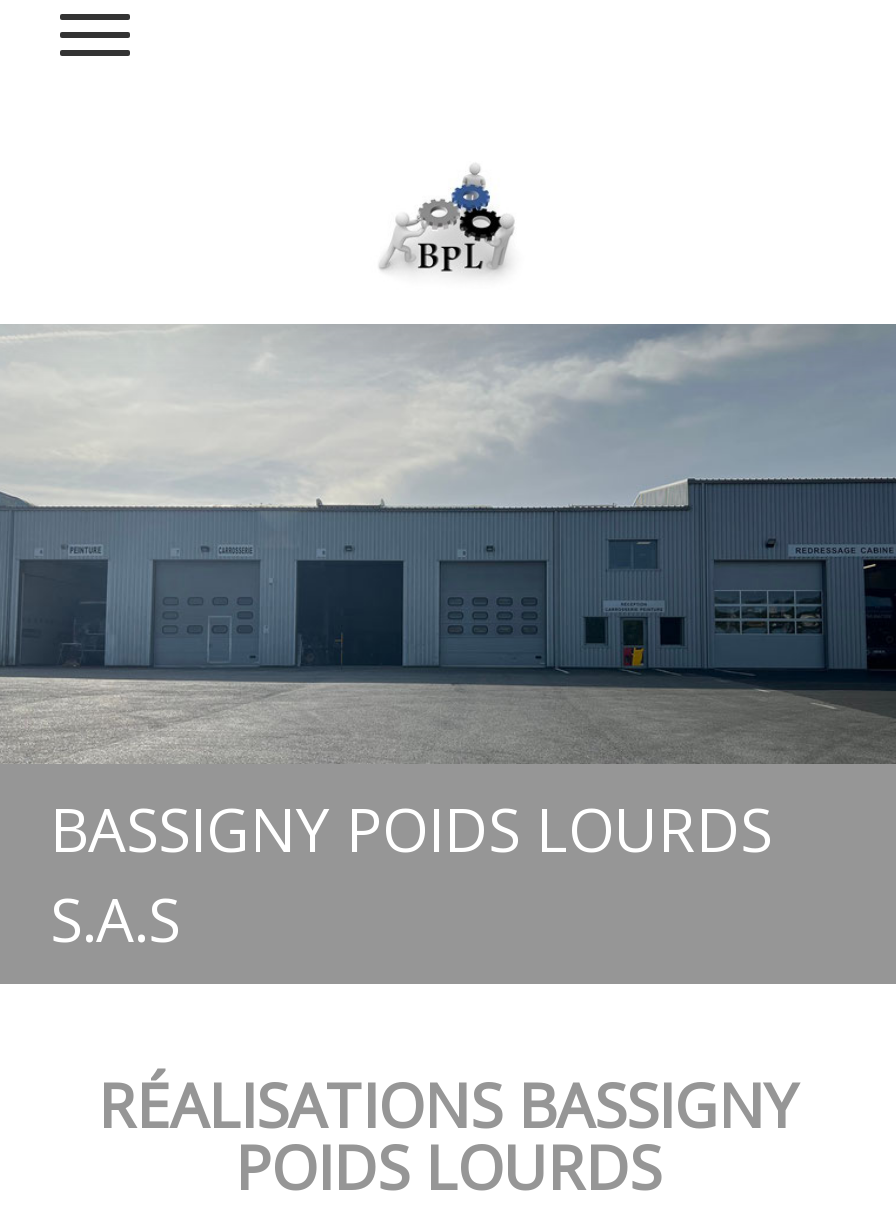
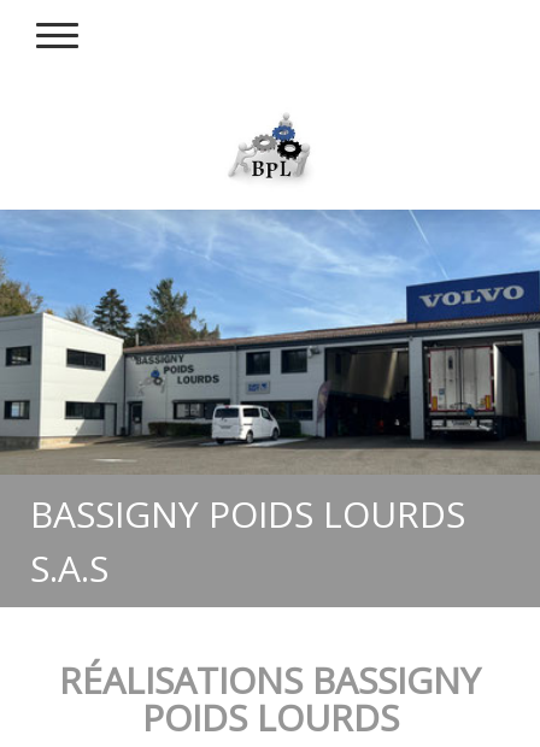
[6,324,890,764] [image] -> [4,210,536,475] [image]

